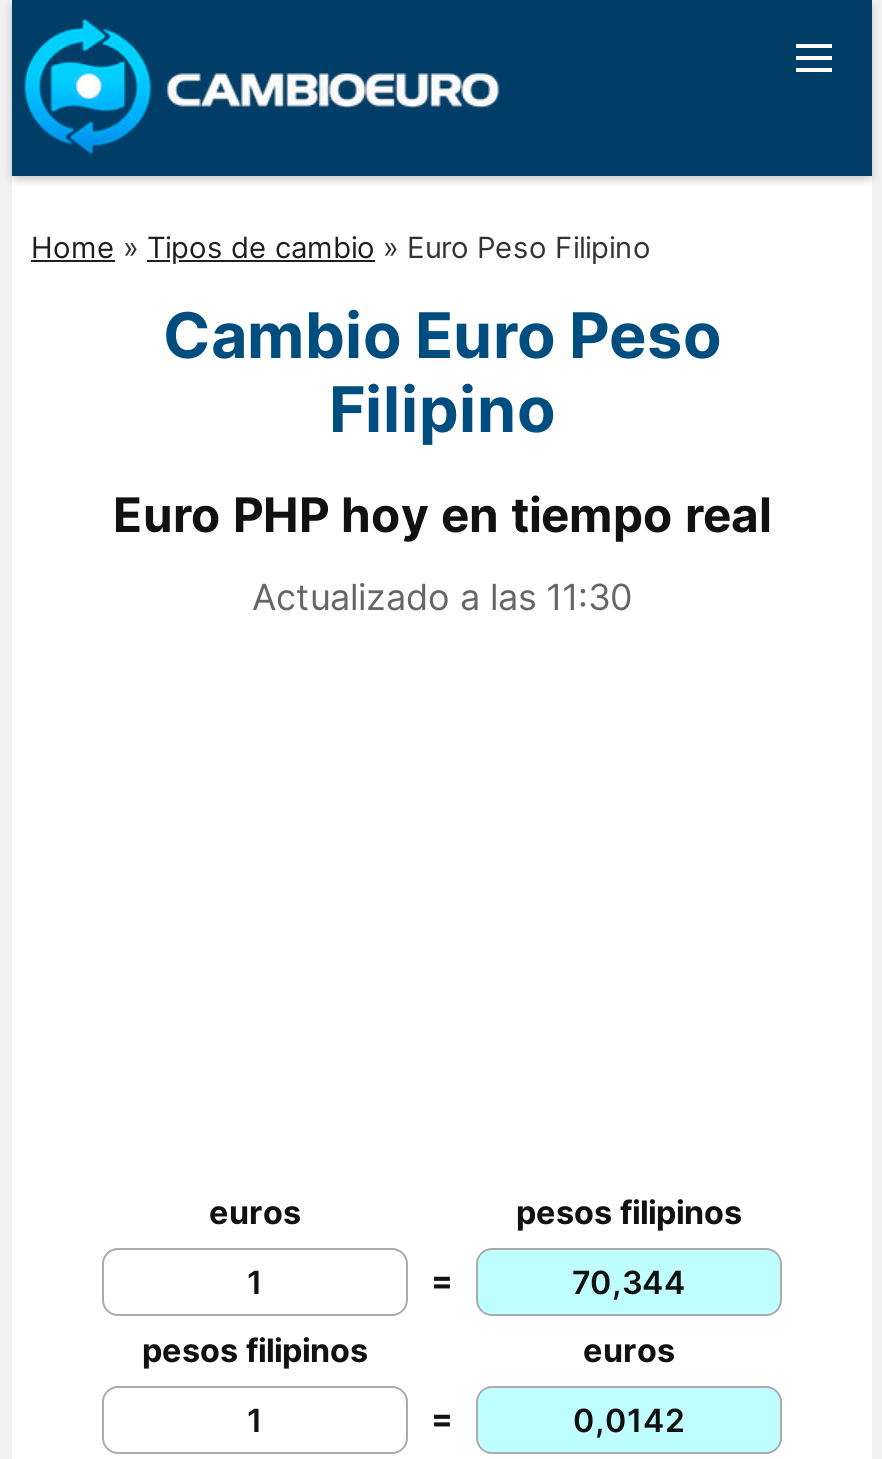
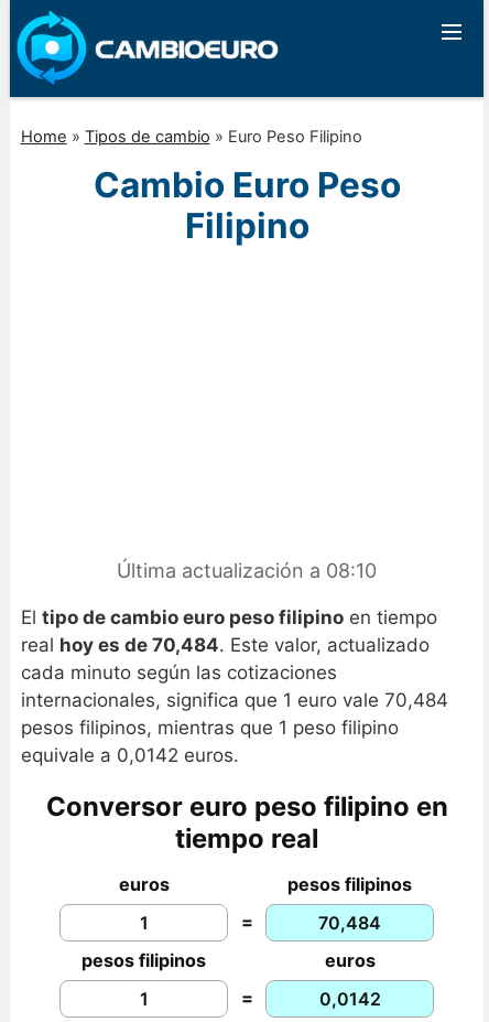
[113,485,771,618] Euro PHP hoy en tiempo real | Actualizado a las 11:30 -> [20,559,448,854] Última actualización a 08:10 | El tipo de cambio euro peso filipino en tiempo | real hoy es de 70,484. Este valor, actualizado | cada minuto según las cotizaciones | internacionales, significa que 1 euro vale 70,484 | pesos filipinos, mientras que 1 peso filipino | equivale a 0,0142 euros. | Conversor euro peso filipino en | tiempo real

